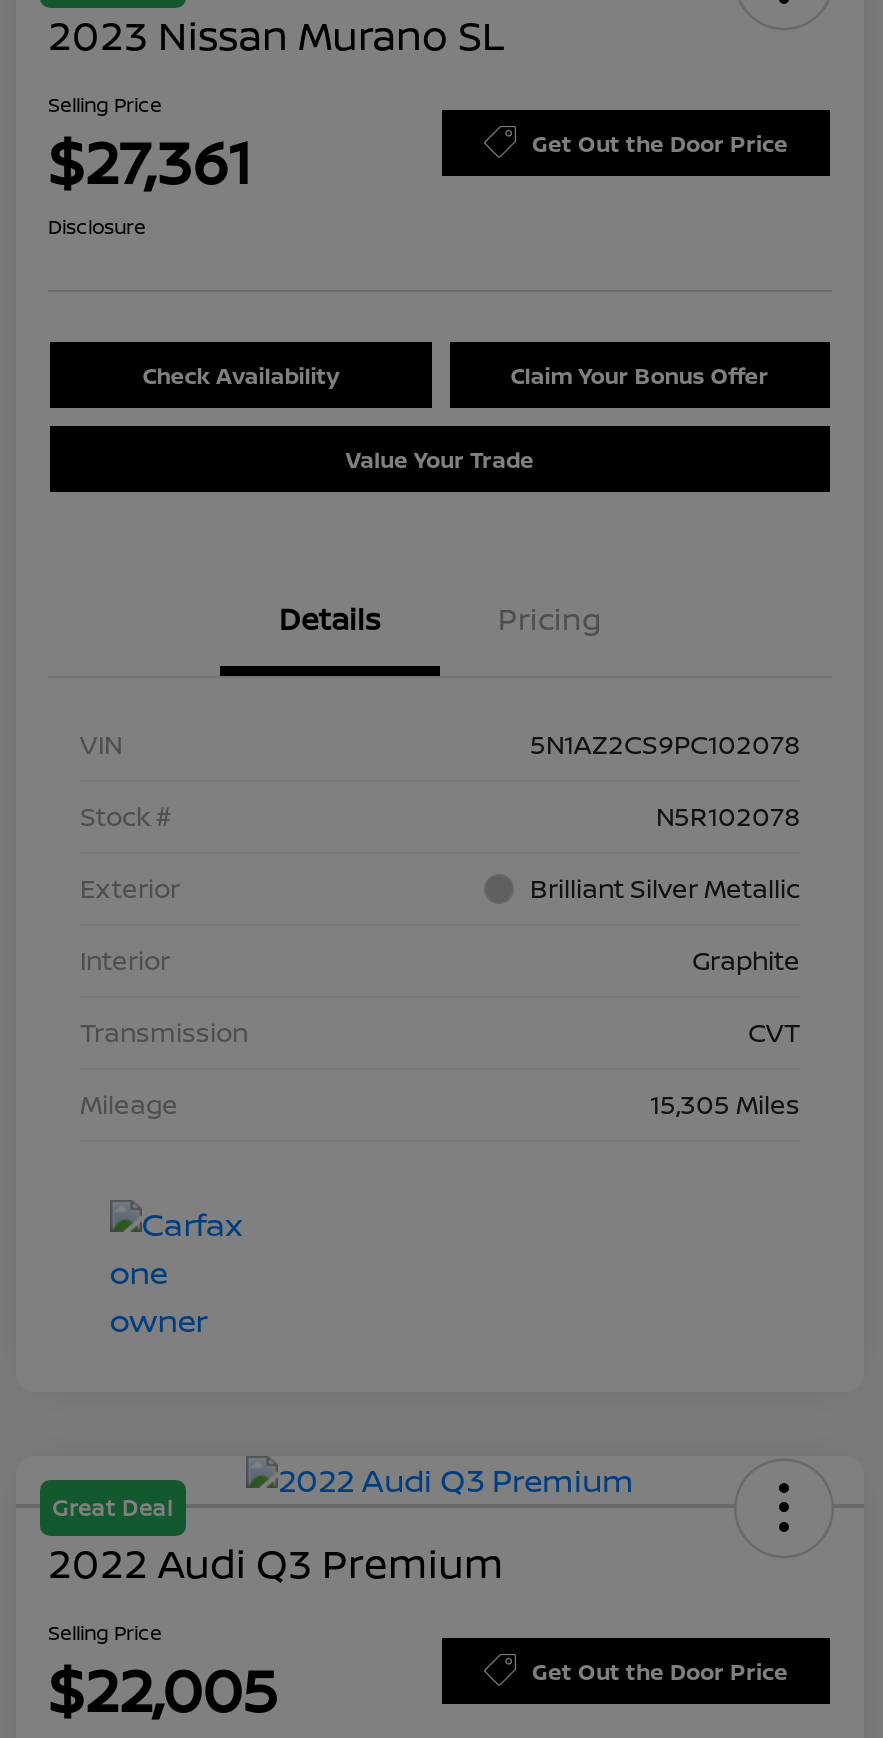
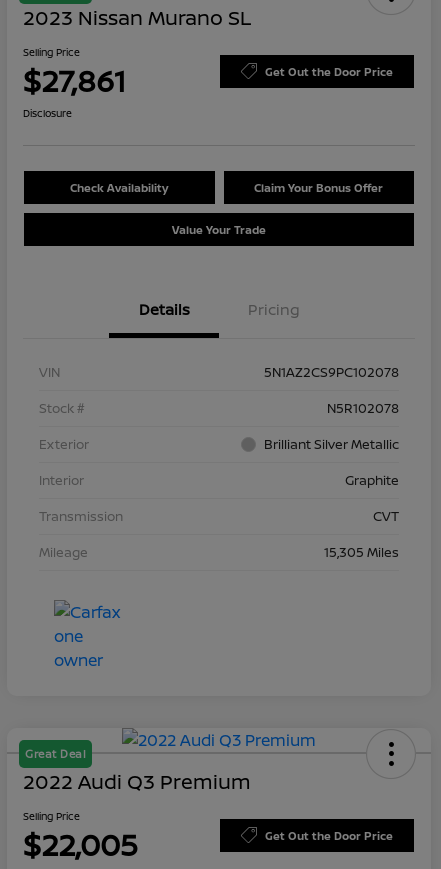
[48,120,252,202] $27,361 -> [23,60,126,101] $27,861

